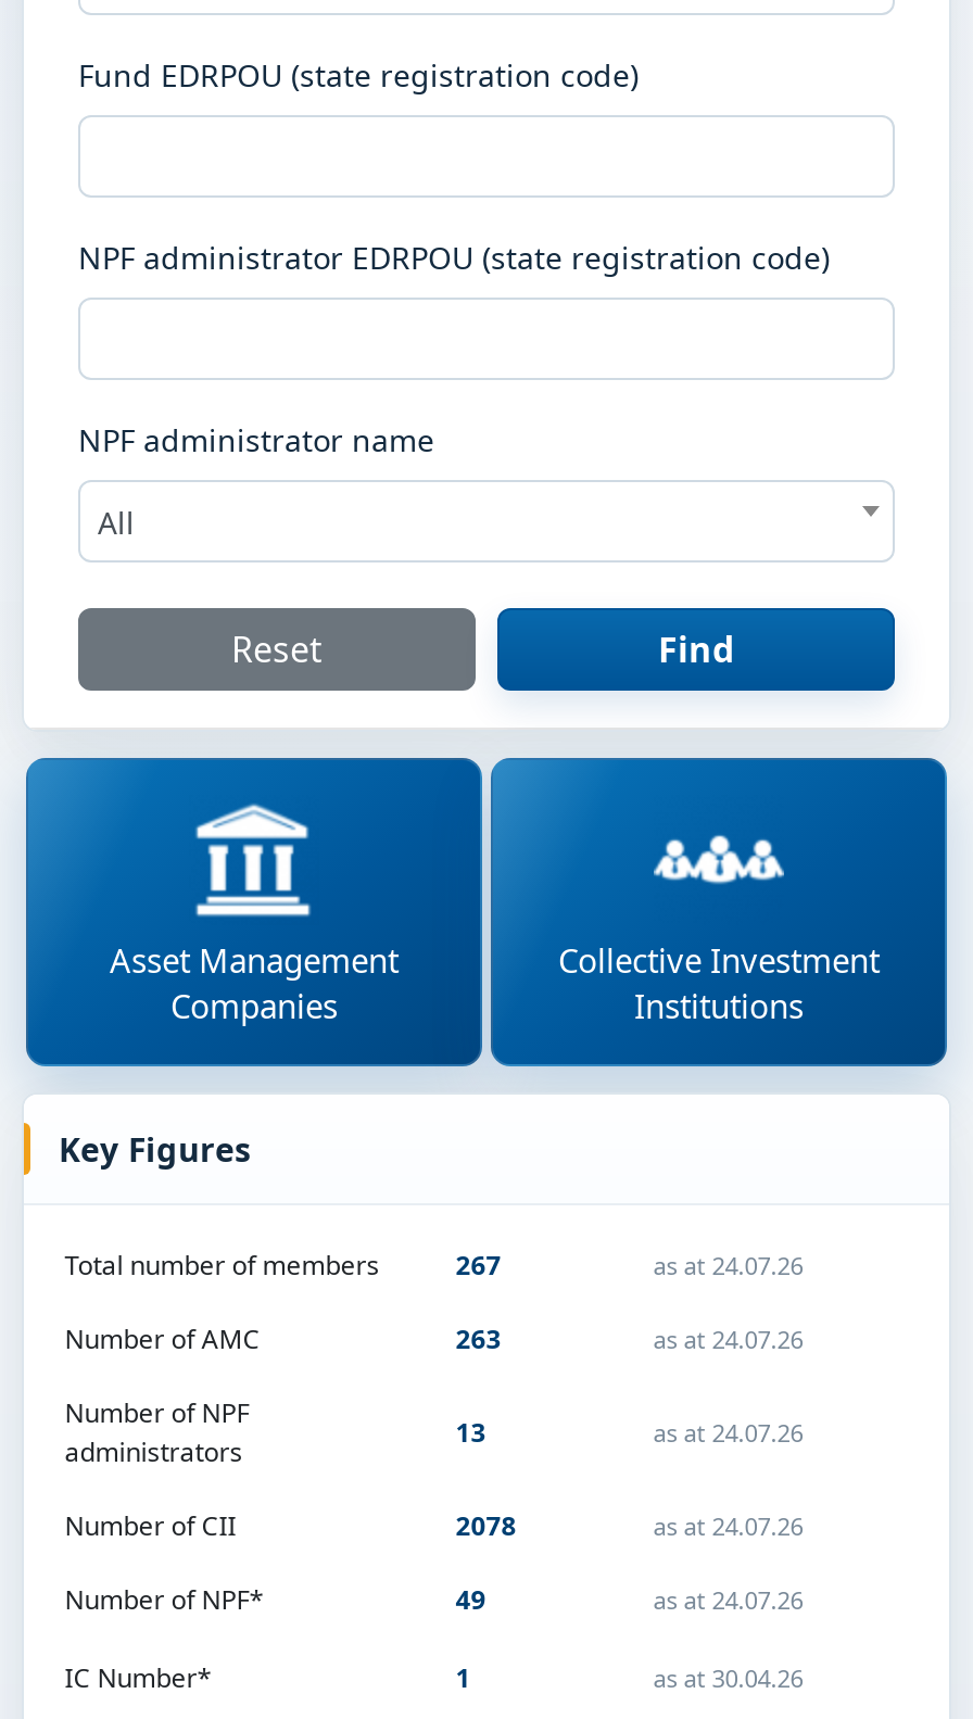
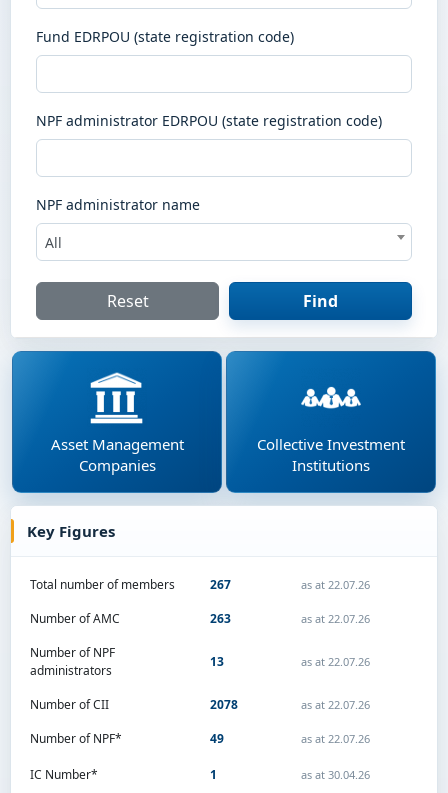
[653,1249,803,1281] as at 24.07.26 -> [301,577,370,592] as at 22.07.26
[653,1323,803,1355] as at 24.07.26 -> [301,611,370,626] as at 22.07.26
[653,1416,803,1449] as at 24.07.26 -> [301,654,370,669] as at 22.07.26
[653,1509,803,1542] as at 24.07.26 -> [301,697,370,712] as at 22.07.26
[653,1583,803,1616] as at 24.07.26 -> [301,731,370,746] as at 22.07.26

